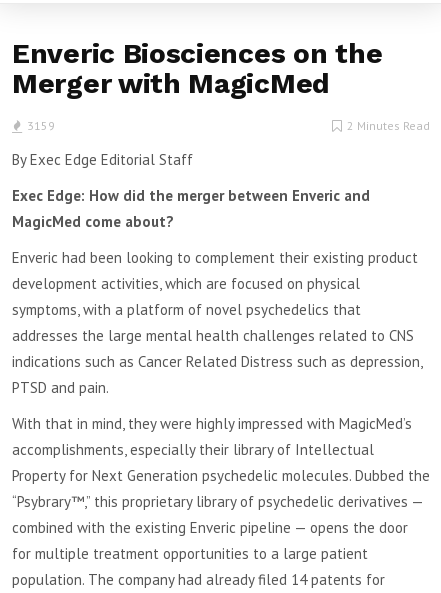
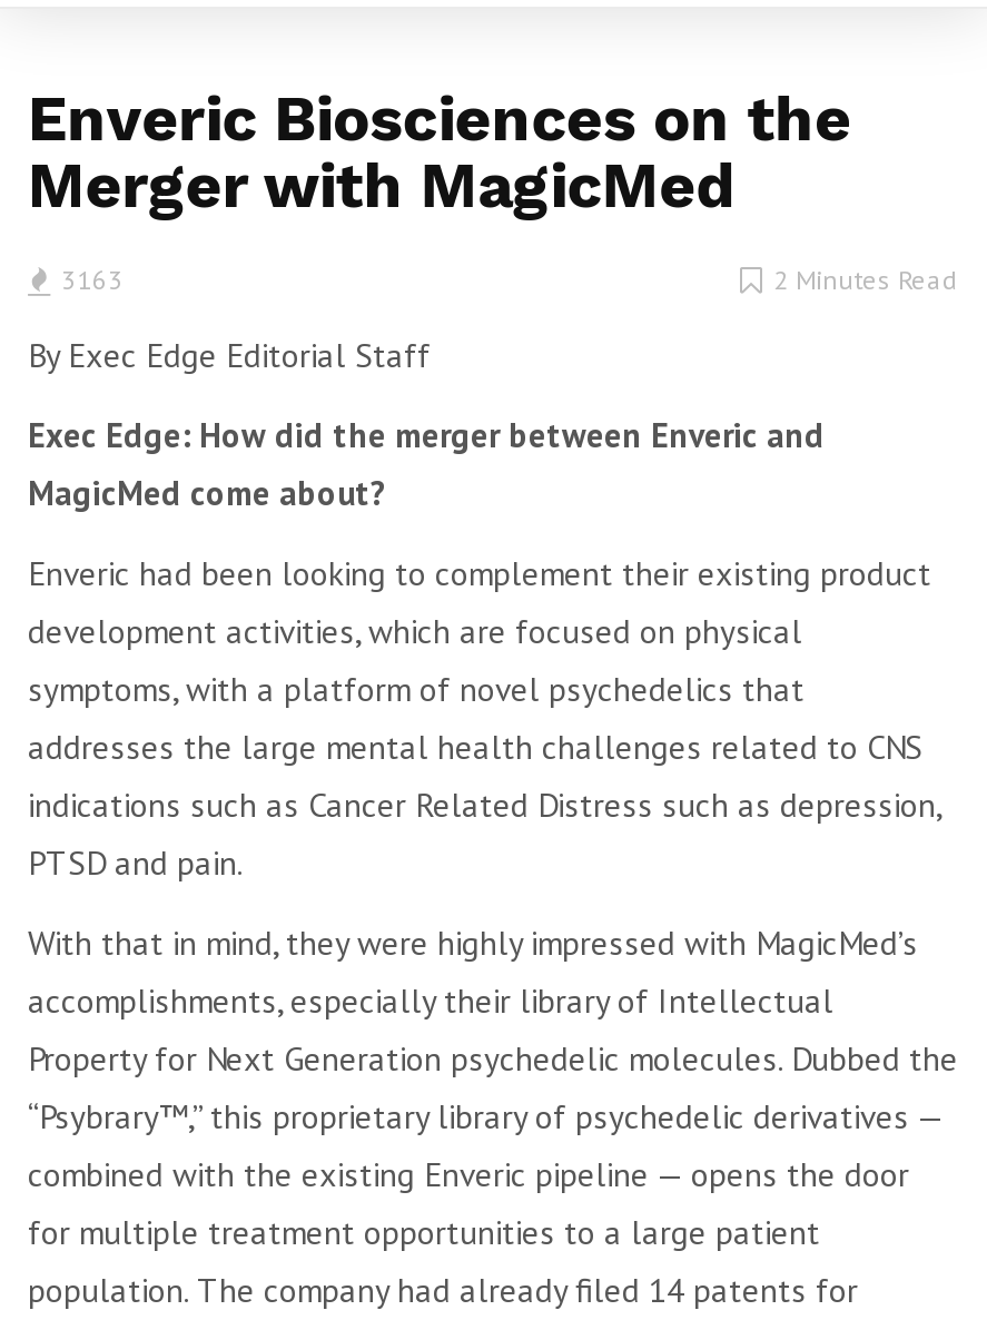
[24,118,55,133] 3159 -> [55,263,124,296] 3163

